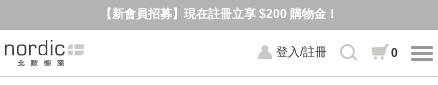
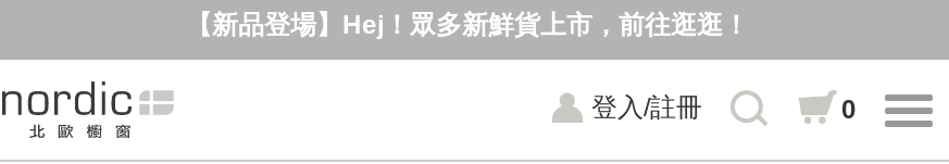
[100,7,338,21] 【新會員招募】現在註冊立享 $200 購物金！ -> [186,10,749,40] 【新品登場】Hej！眾多新鮮貨上市，前往逛逛！

